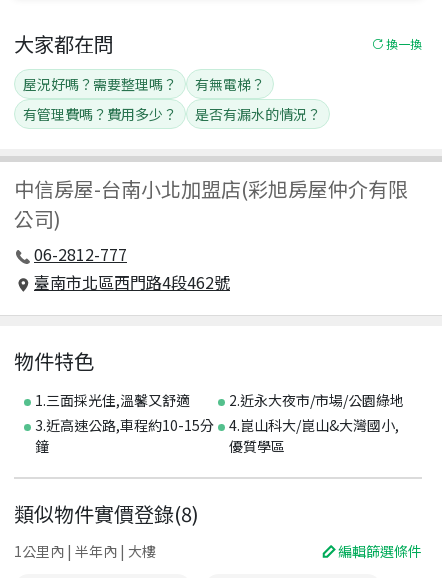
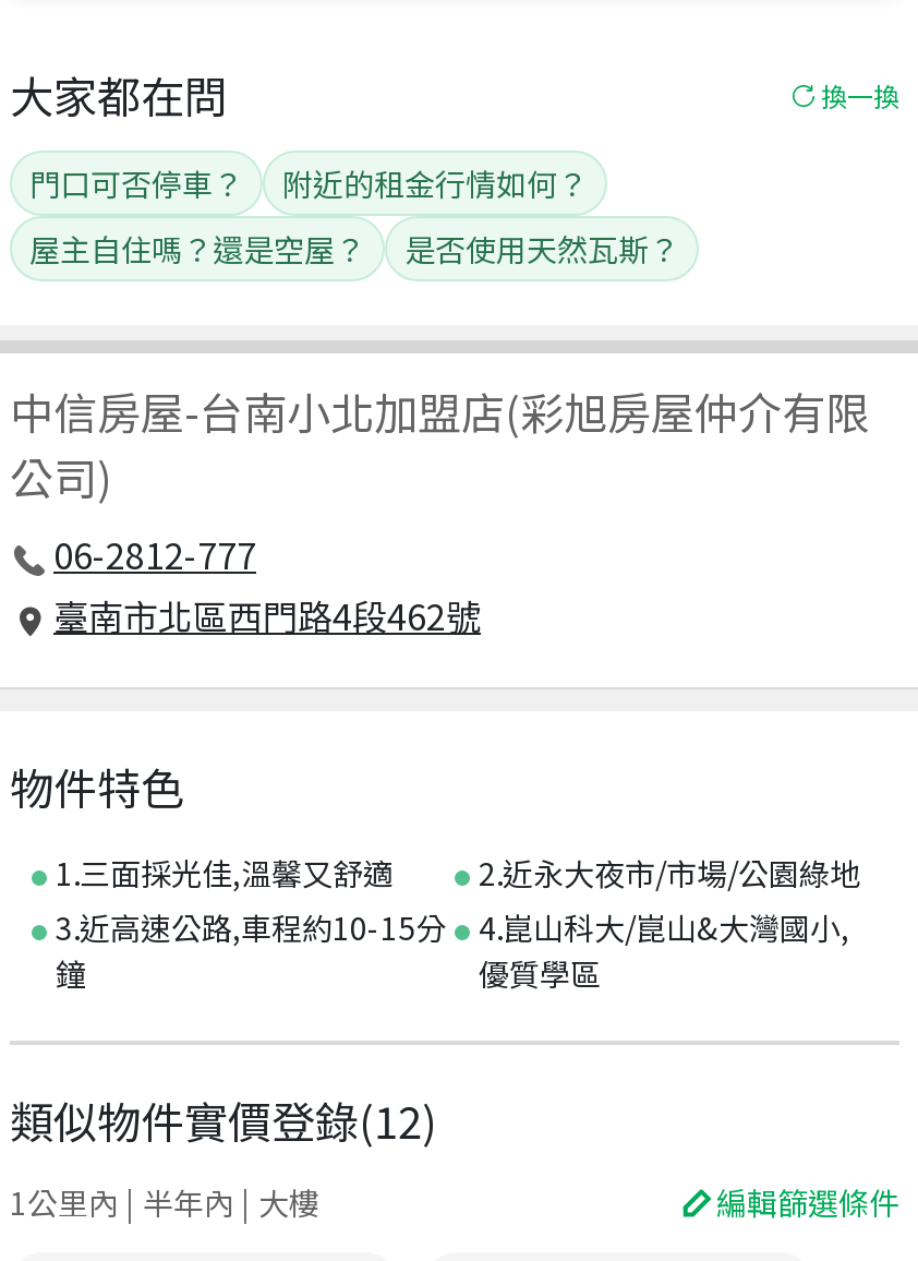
[23,73,265,93] 屋況好嗎？需要整理嗎？ | 有無電梯？ -> [29,160,588,204] 門口可否停車？ | 附近的租金行情如何？
[23,103,321,123] 有管理費嗎？費用多少？ | 是否有漏水的情況？ -> [29,226,679,269] 屋主自住嗎？還是空屋？ | 是否使用天然瓦斯？
[14,499,199,528] 類似物件實價登錄(8) -> [10,1089,437,1152] 類似物件實價登錄(12)

